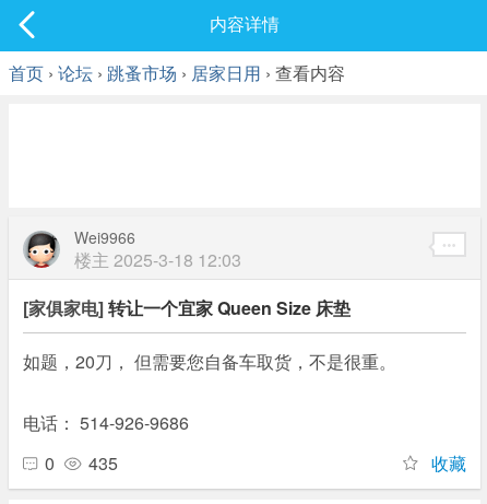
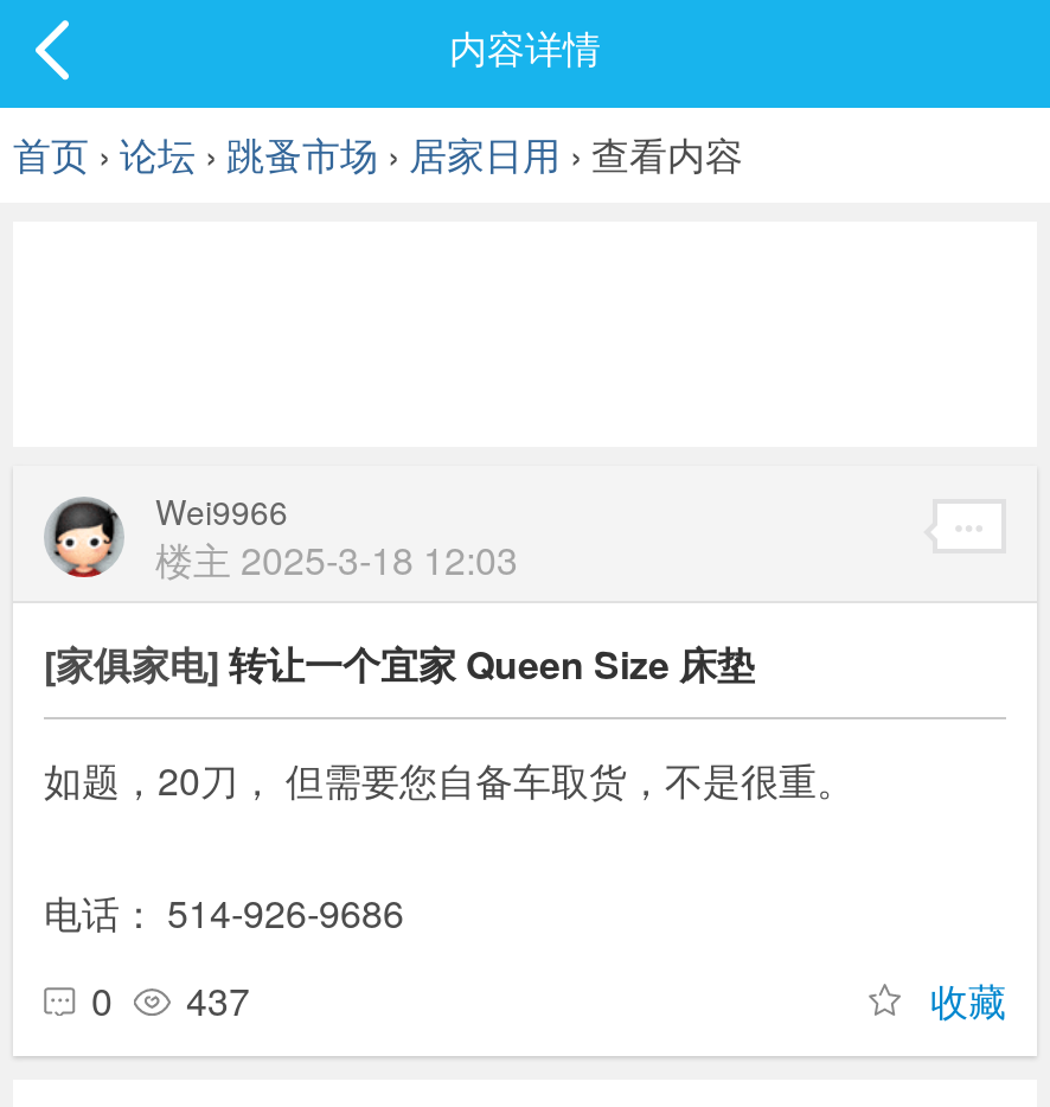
[45,450,118,476] 0 435 -> [91,973,250,1028] 0 437

